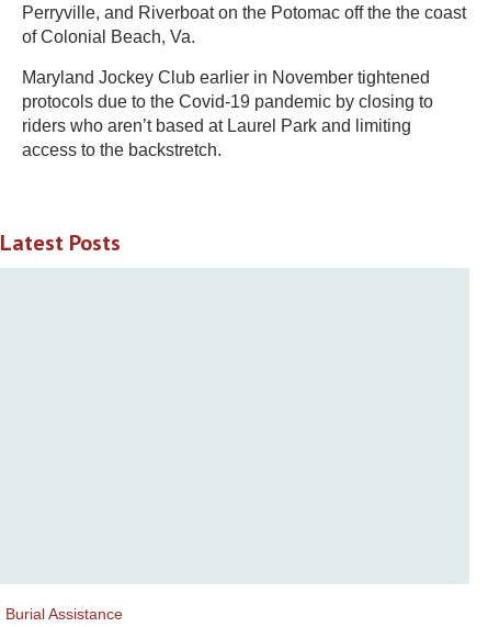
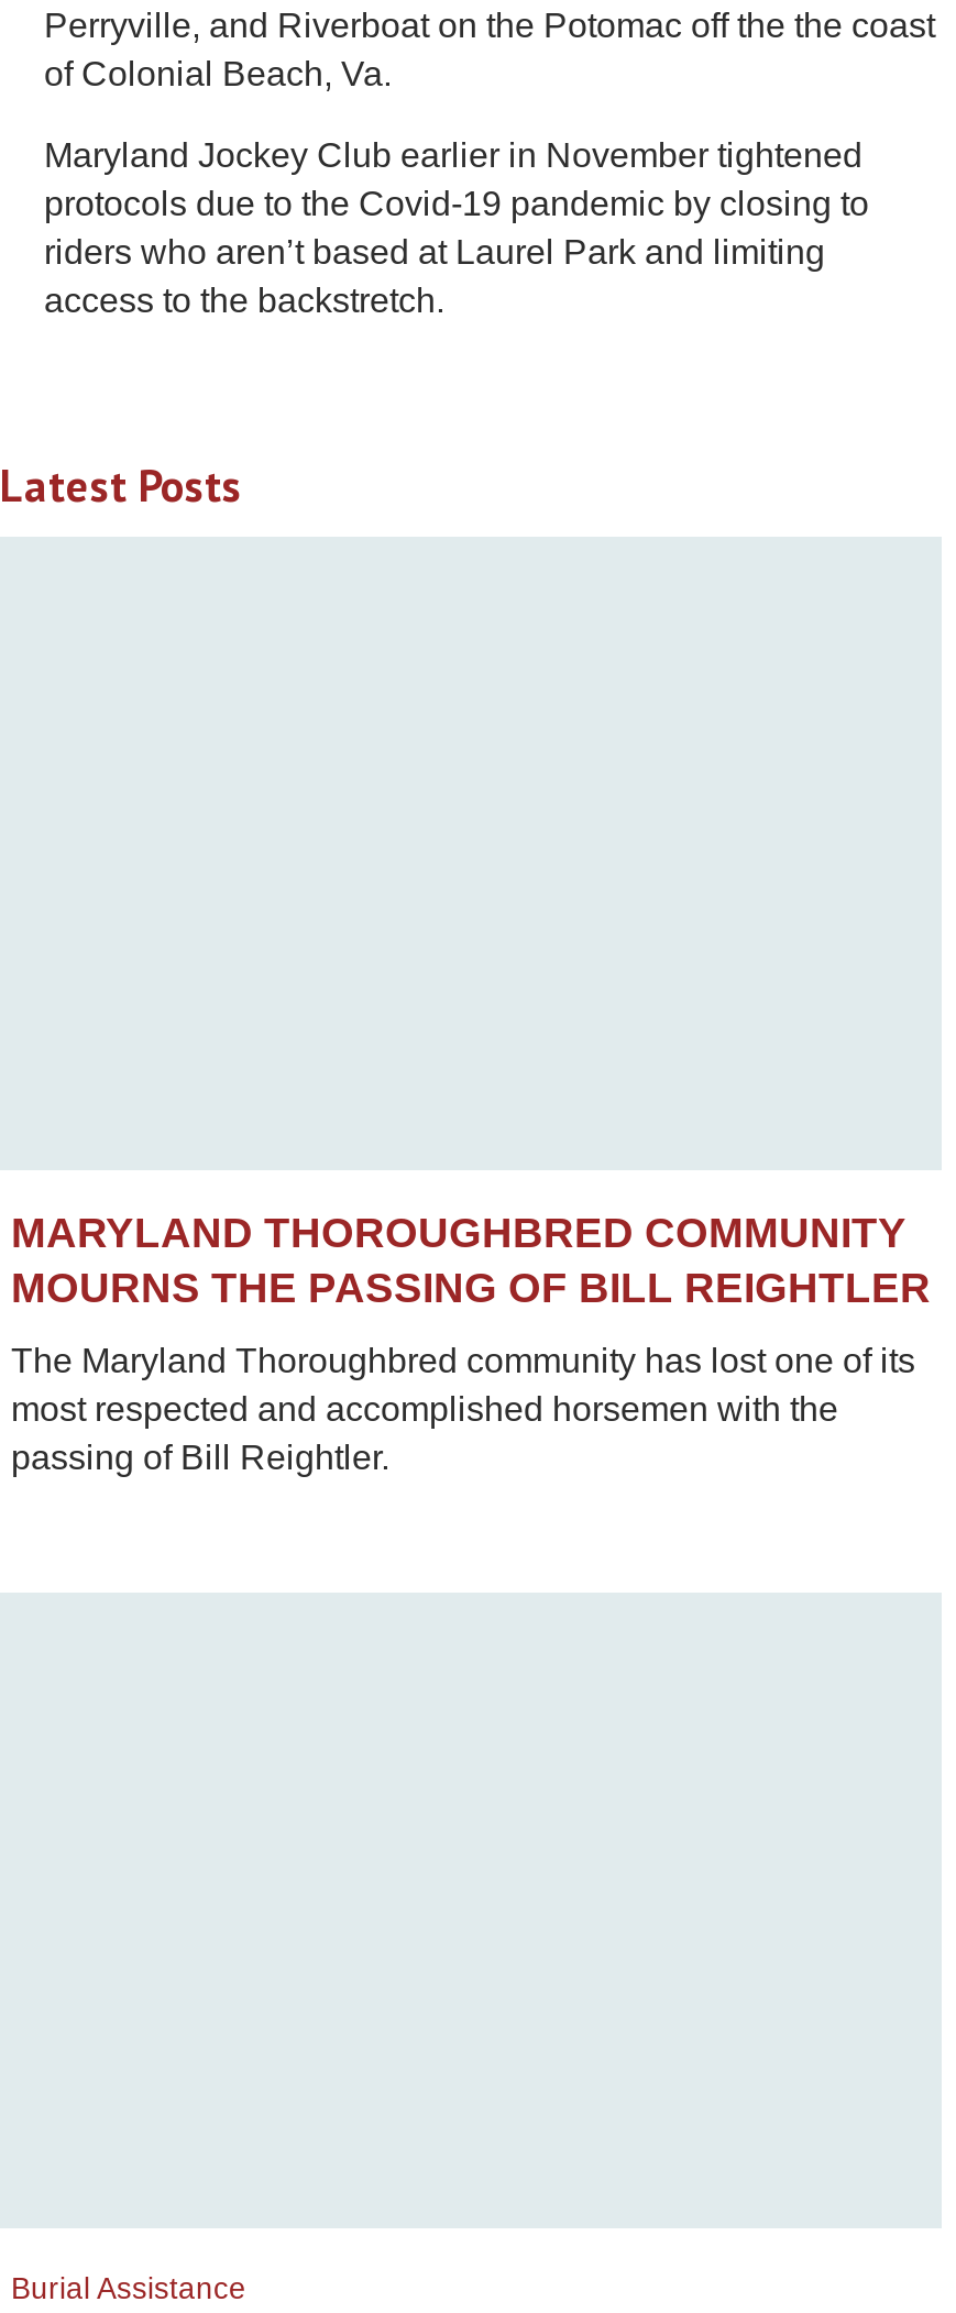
none -> [11,1211,931,1477] MARYLAND THOROUGHBRED COMMUNITY | MOURNS THE PASSING OF BILL REIGHTLER | The Maryland Thoroughbred community has lost one of its | most respected and accomplished horsemen with the | passing of Bill Reightler.

